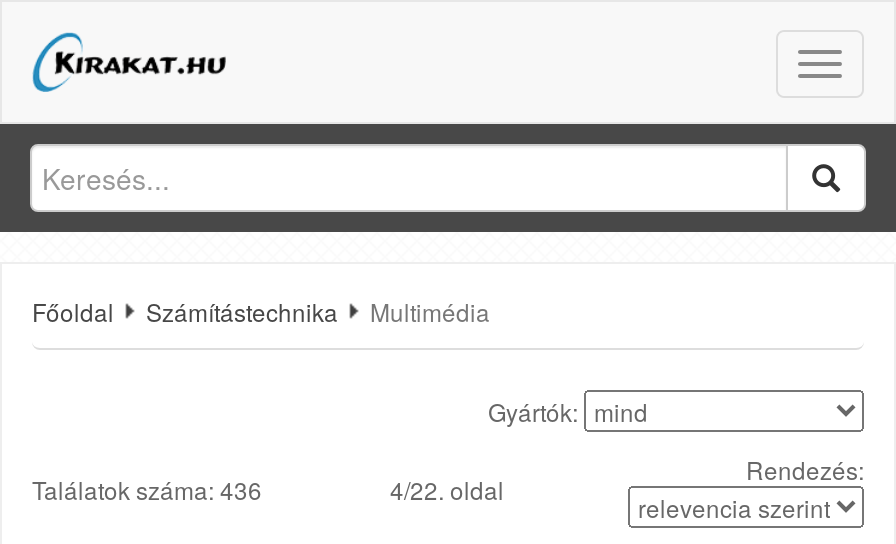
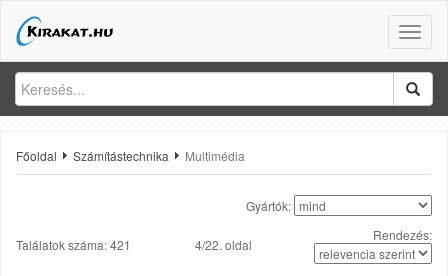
[32,472,262,506] Találatok száma: 436 -> [16,236,131,253] Találatok száma: 421

